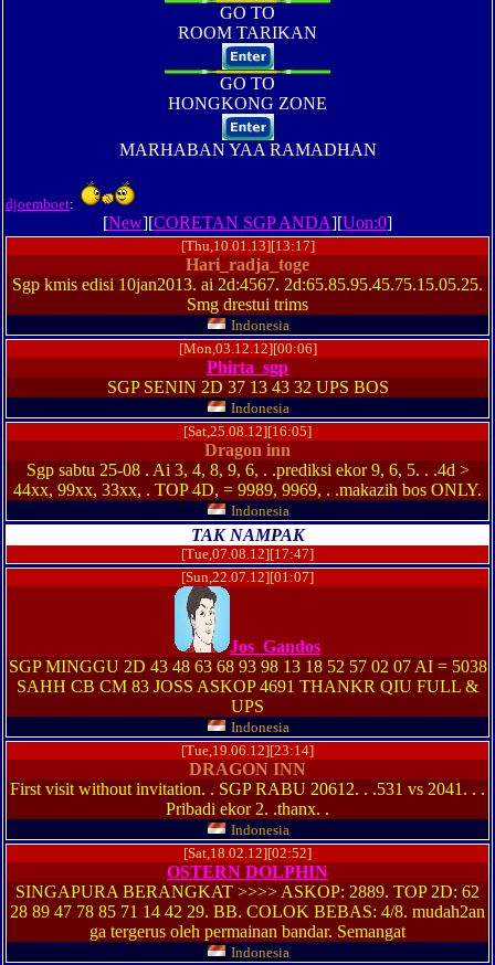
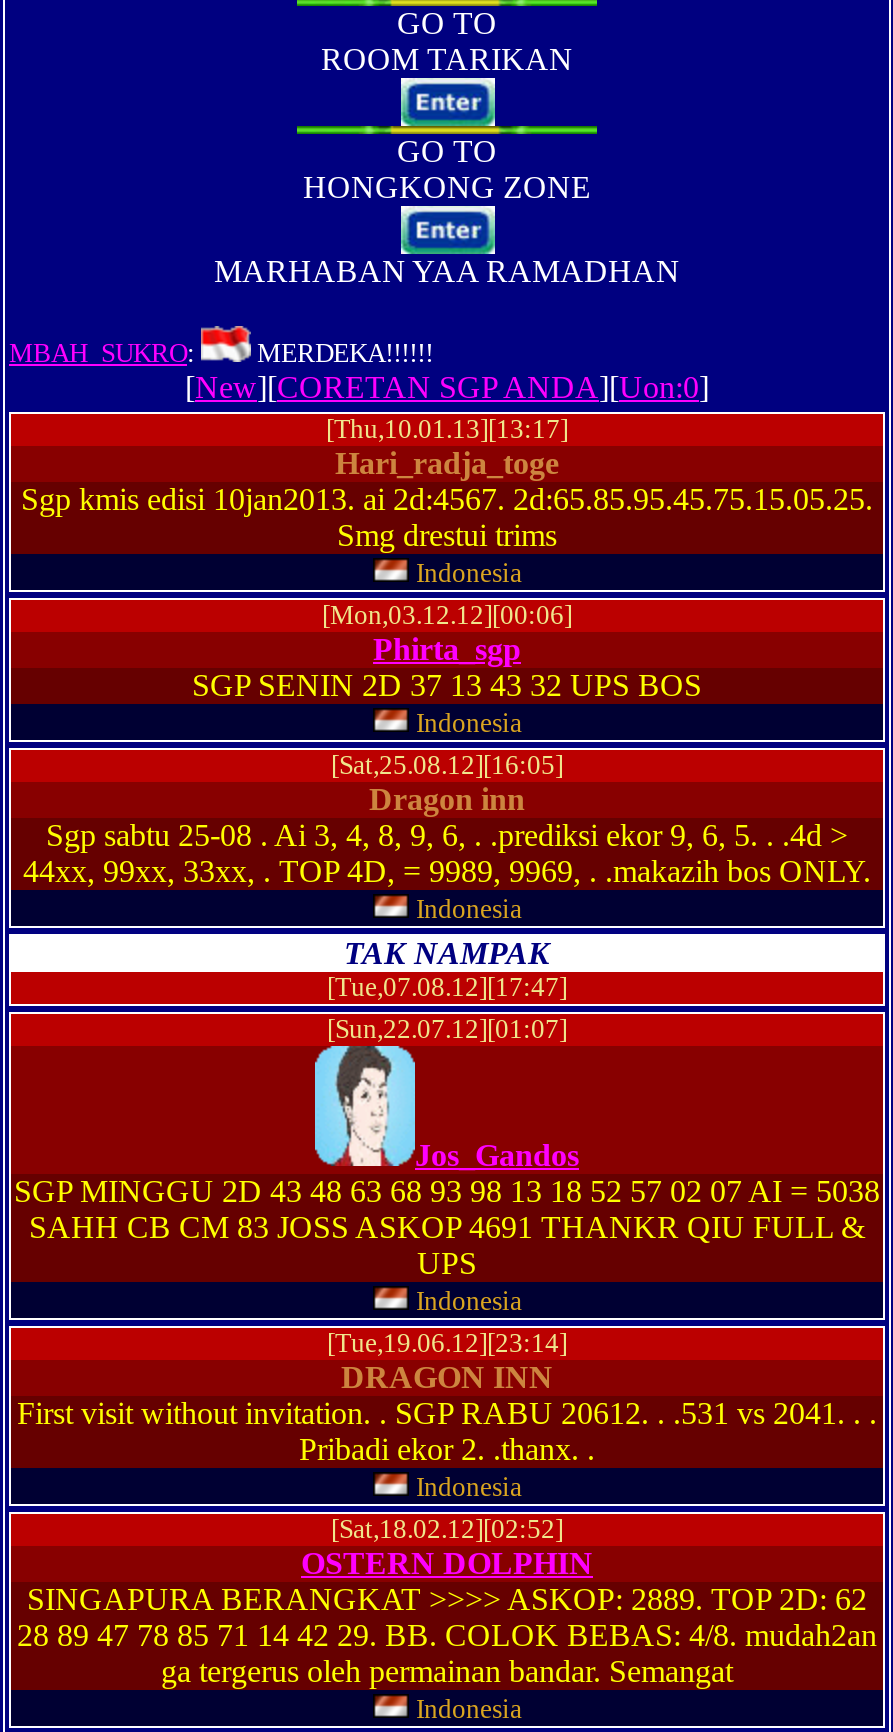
[6,195,77,212] djoemboet: -> [9,338,433,368] MBAH_SUKRO: | MERDEKA!!!!!!

